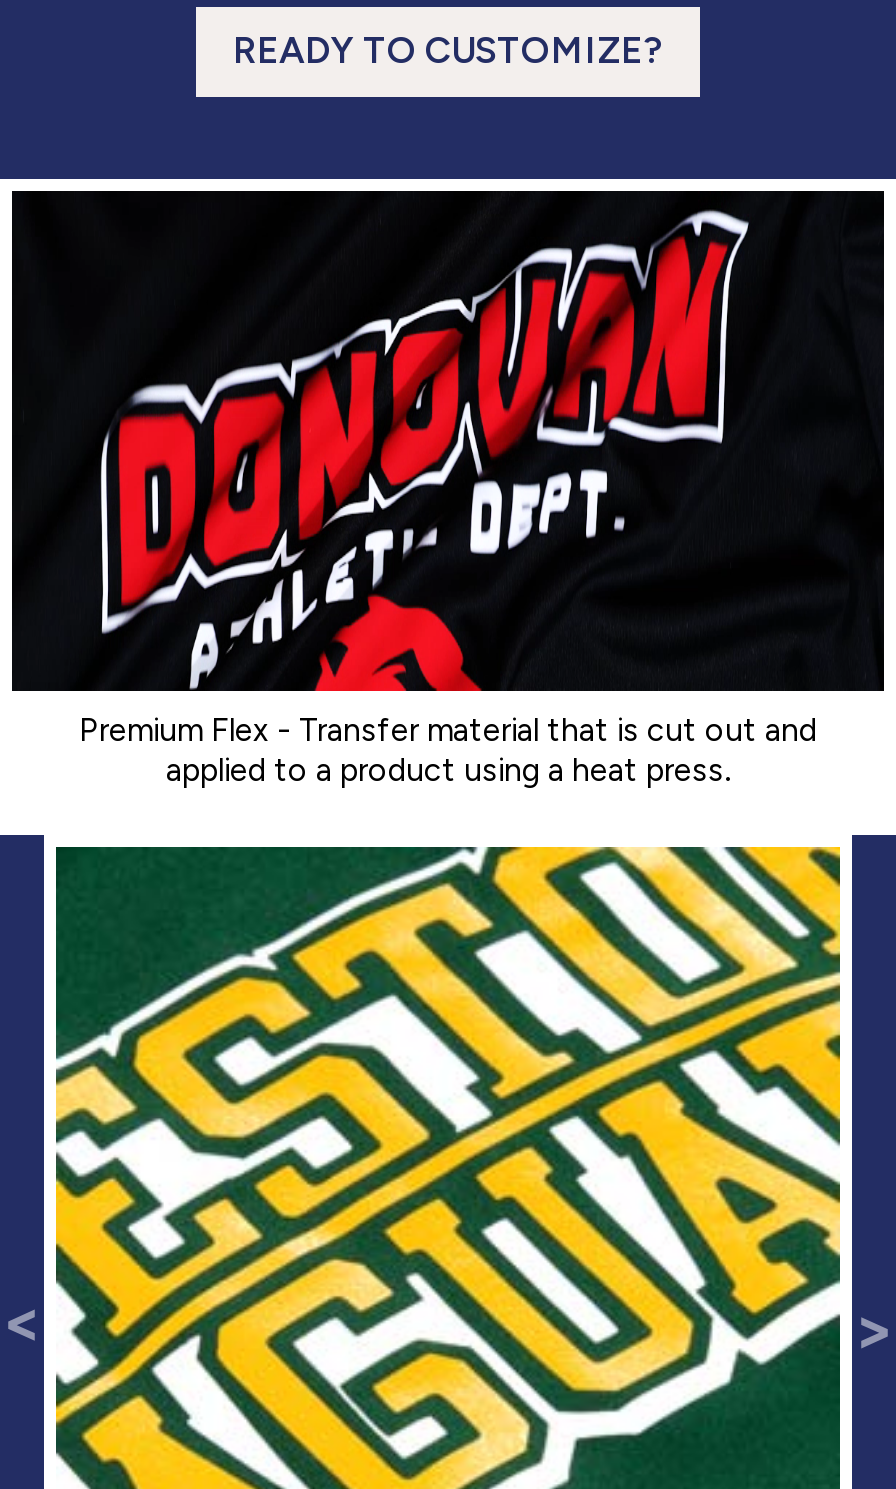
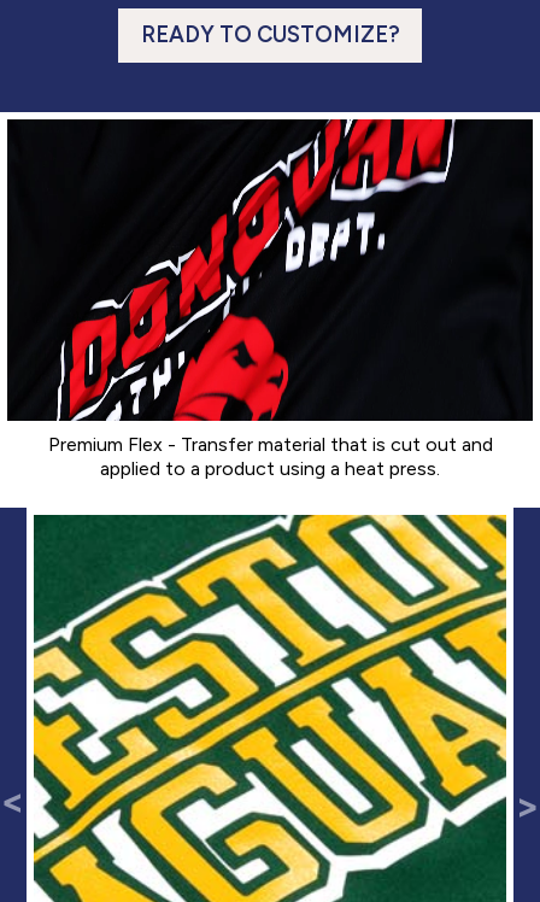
[94,189,754,693] [image] -> [55,118,456,422] [image]

